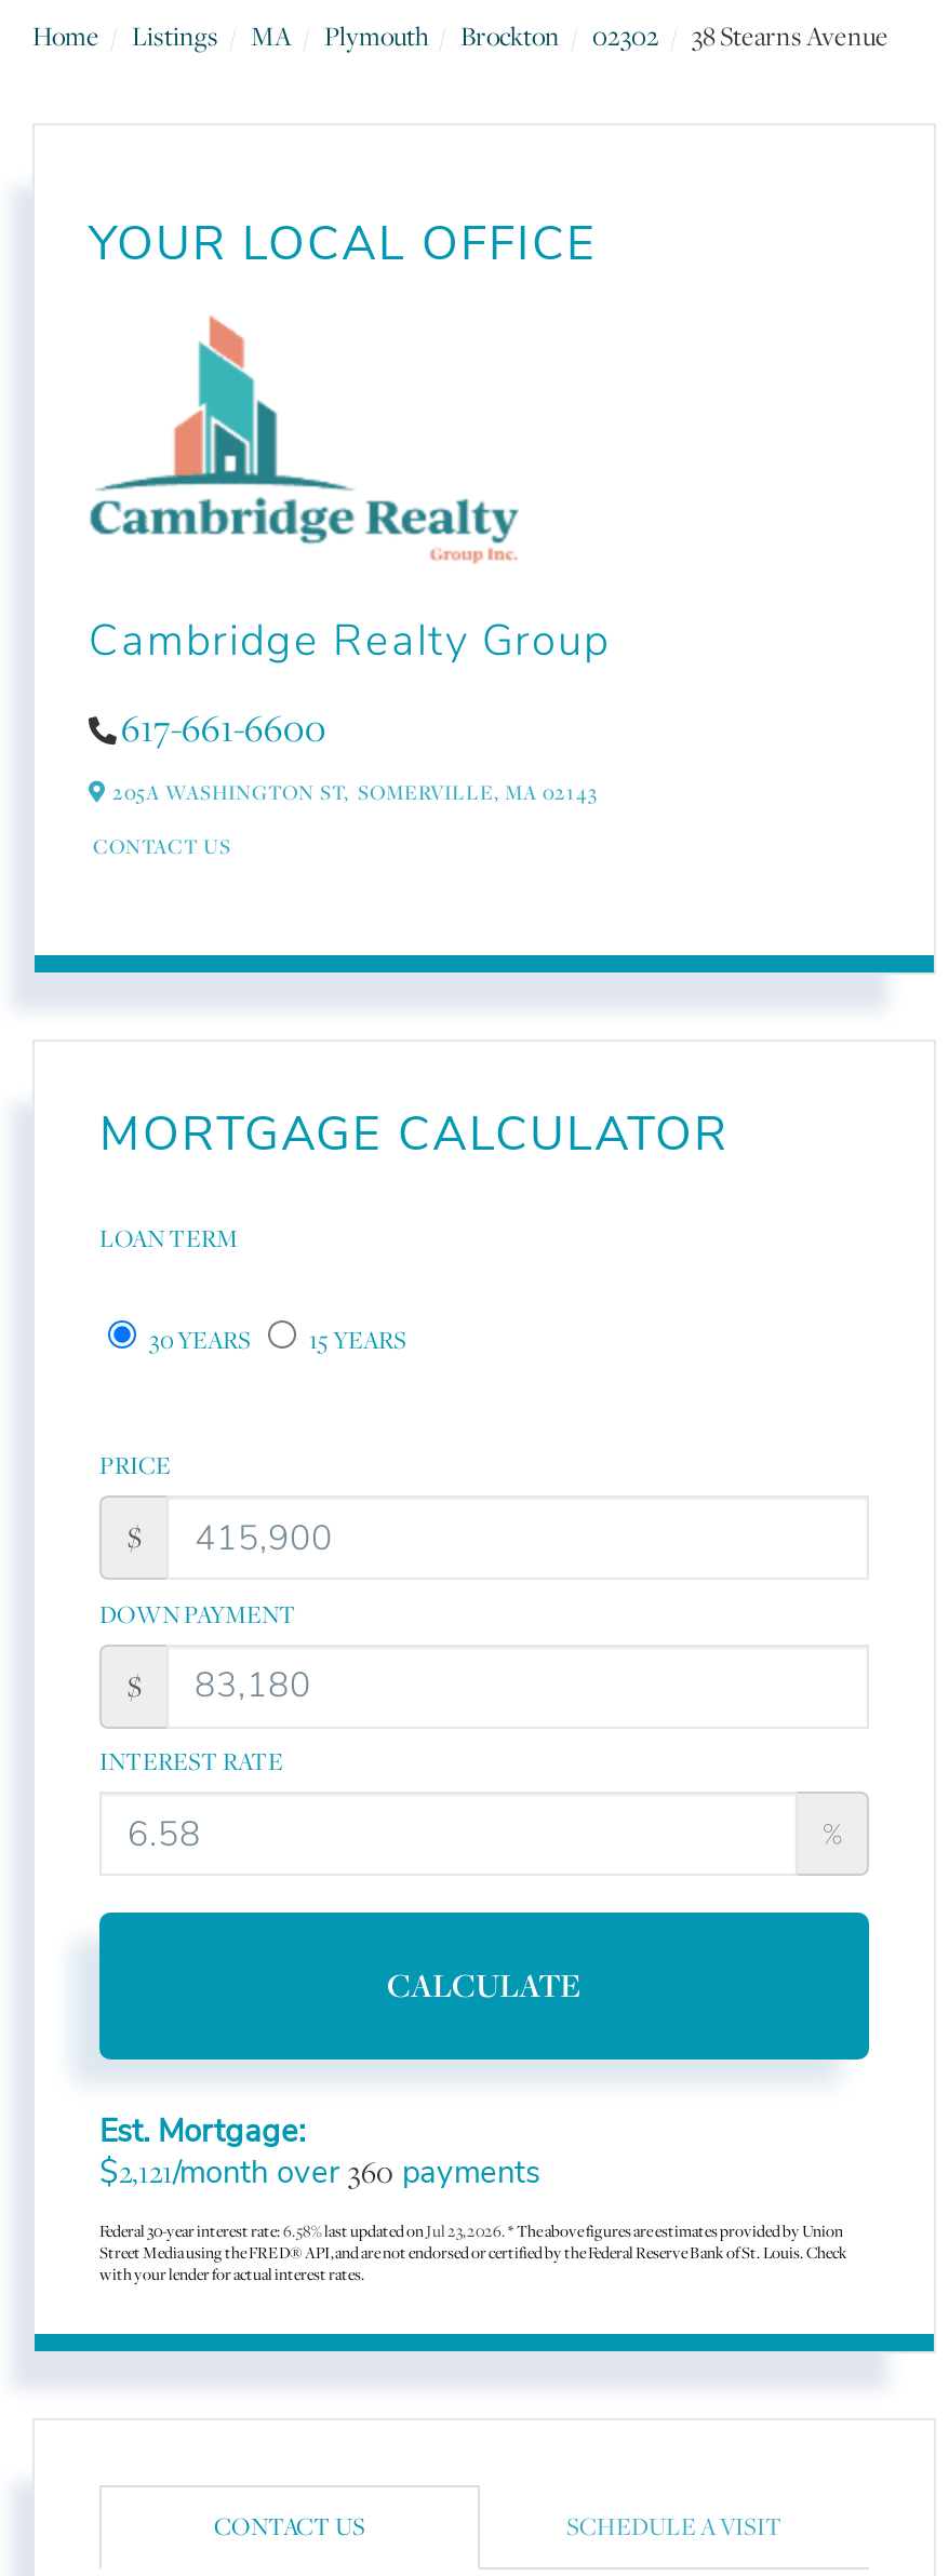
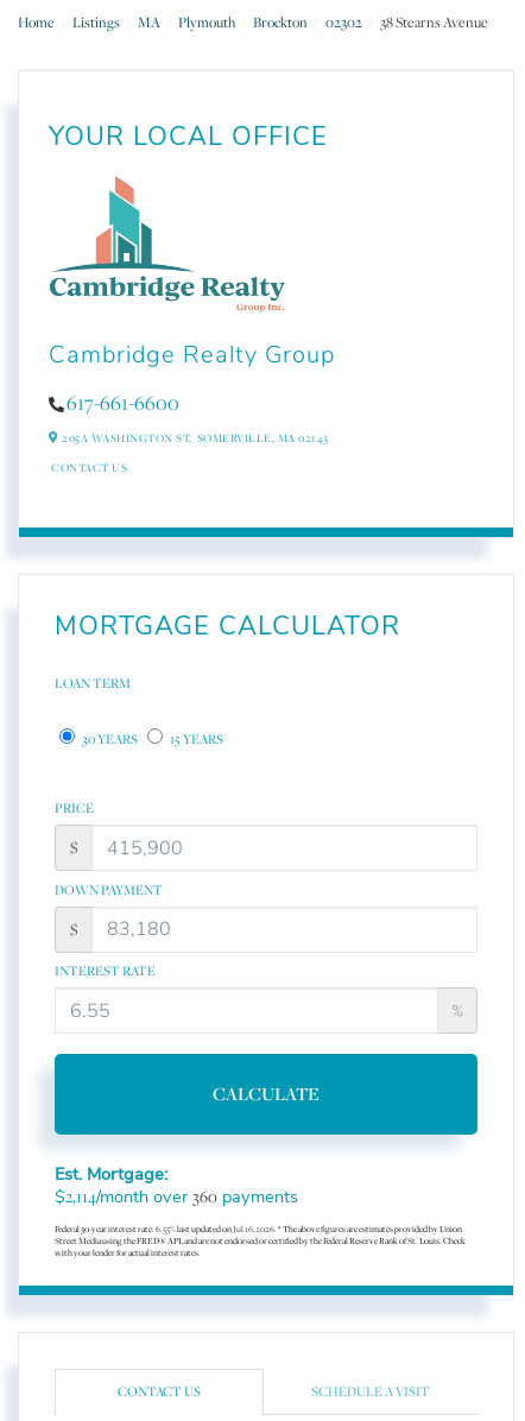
[99,2149,540,2193] $2,121/month over 360 payments -> [55,1184,298,1208] $2,114/month over 360 payments
[99,2219,843,2242] Federal 30-year interest rate: 6.58% last updated on Jul 23, 2026. * The above figures are estimates provided by Union -> [55,1222,462,1235] Federal 30-year interest rate: 6.55% last updated on Jul 16, 2026. * The above figures are estimates provided by Union

